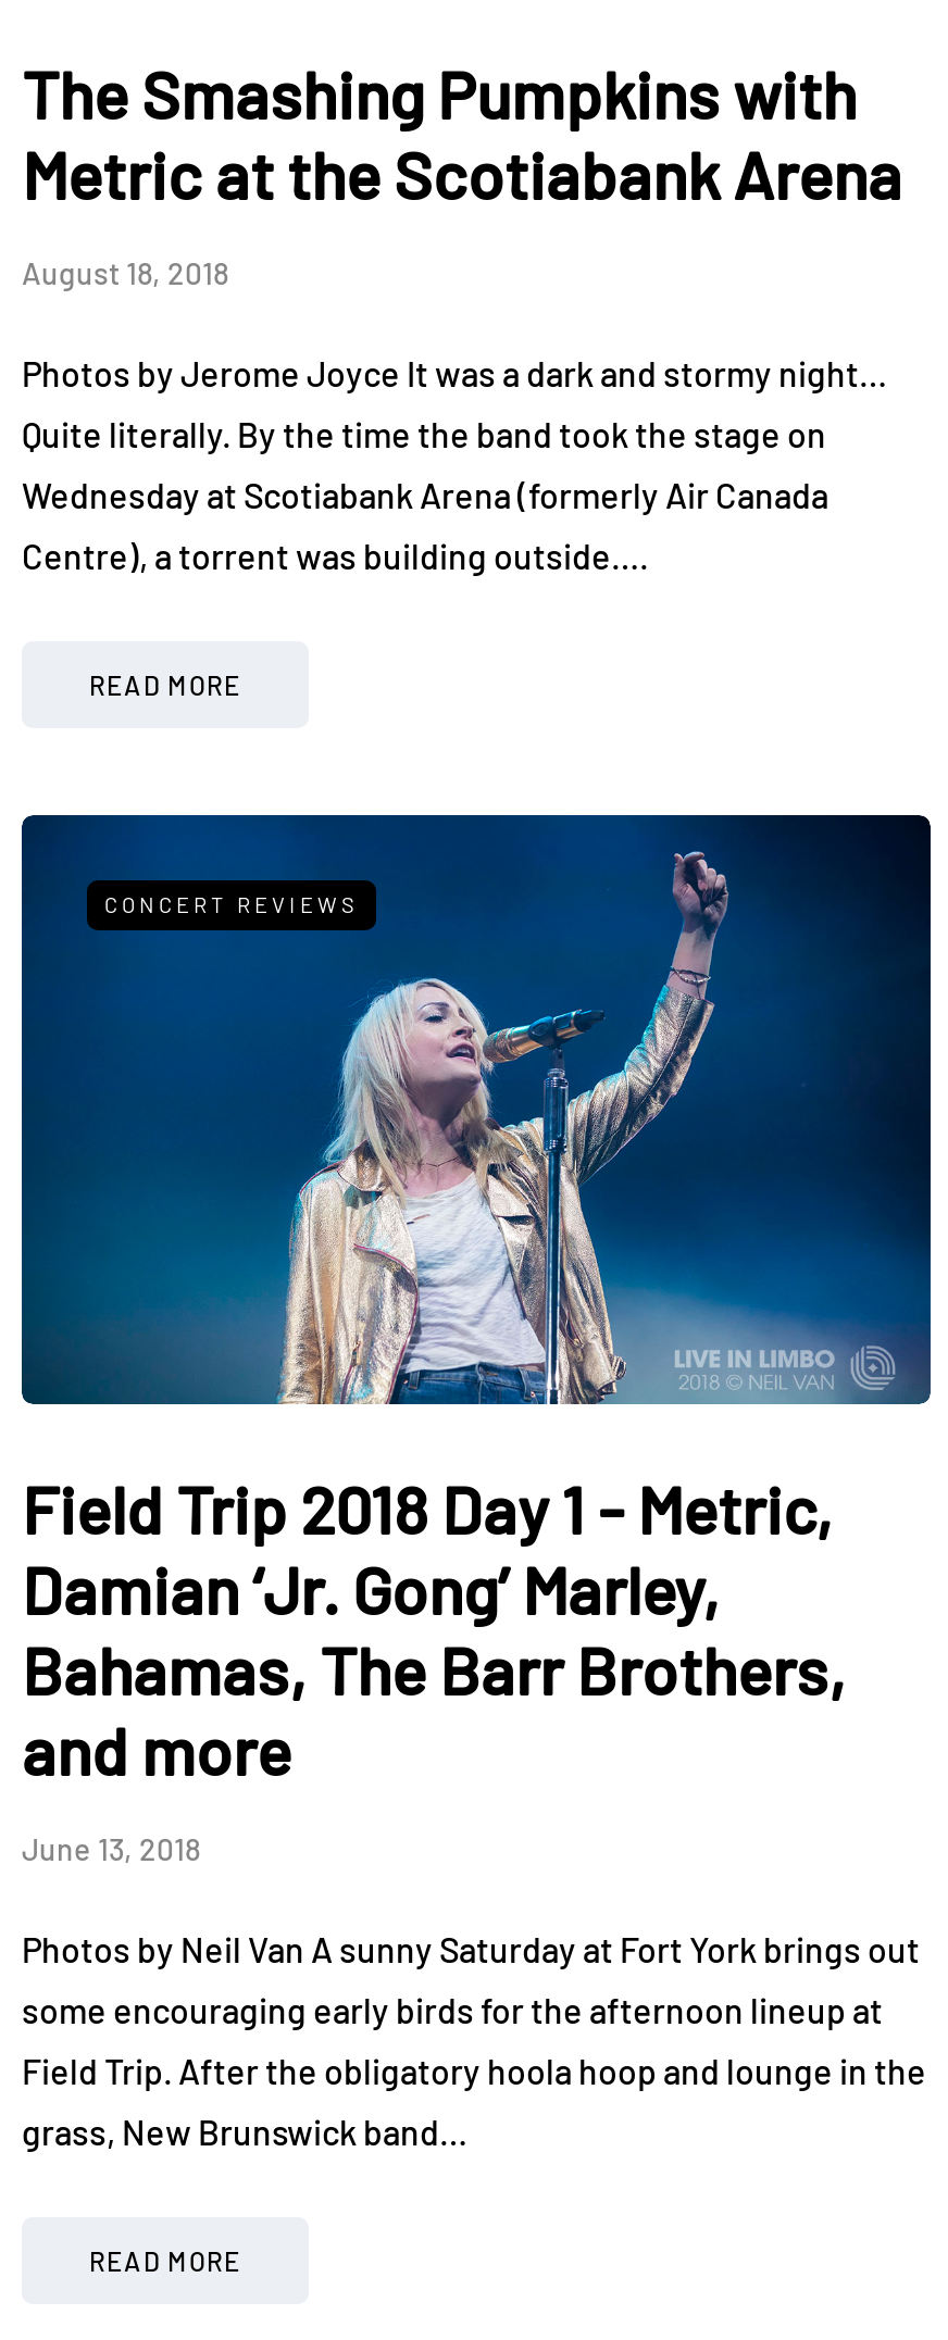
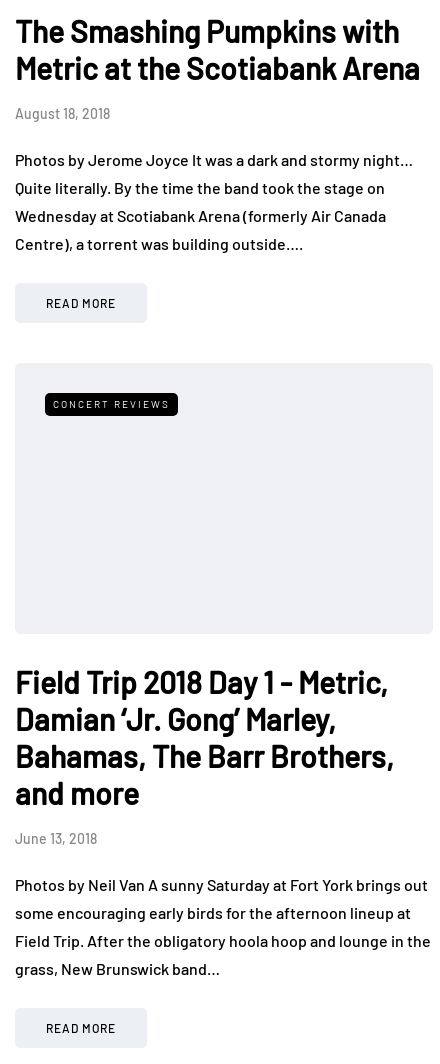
[20,812,933,1407] [image] -> none

